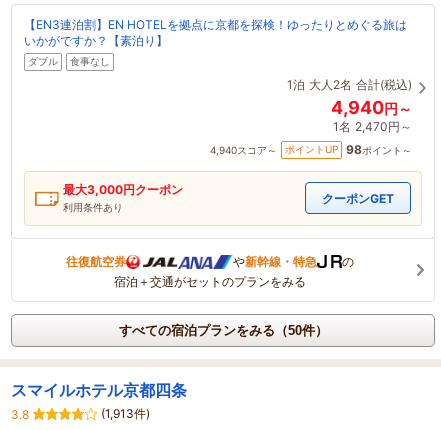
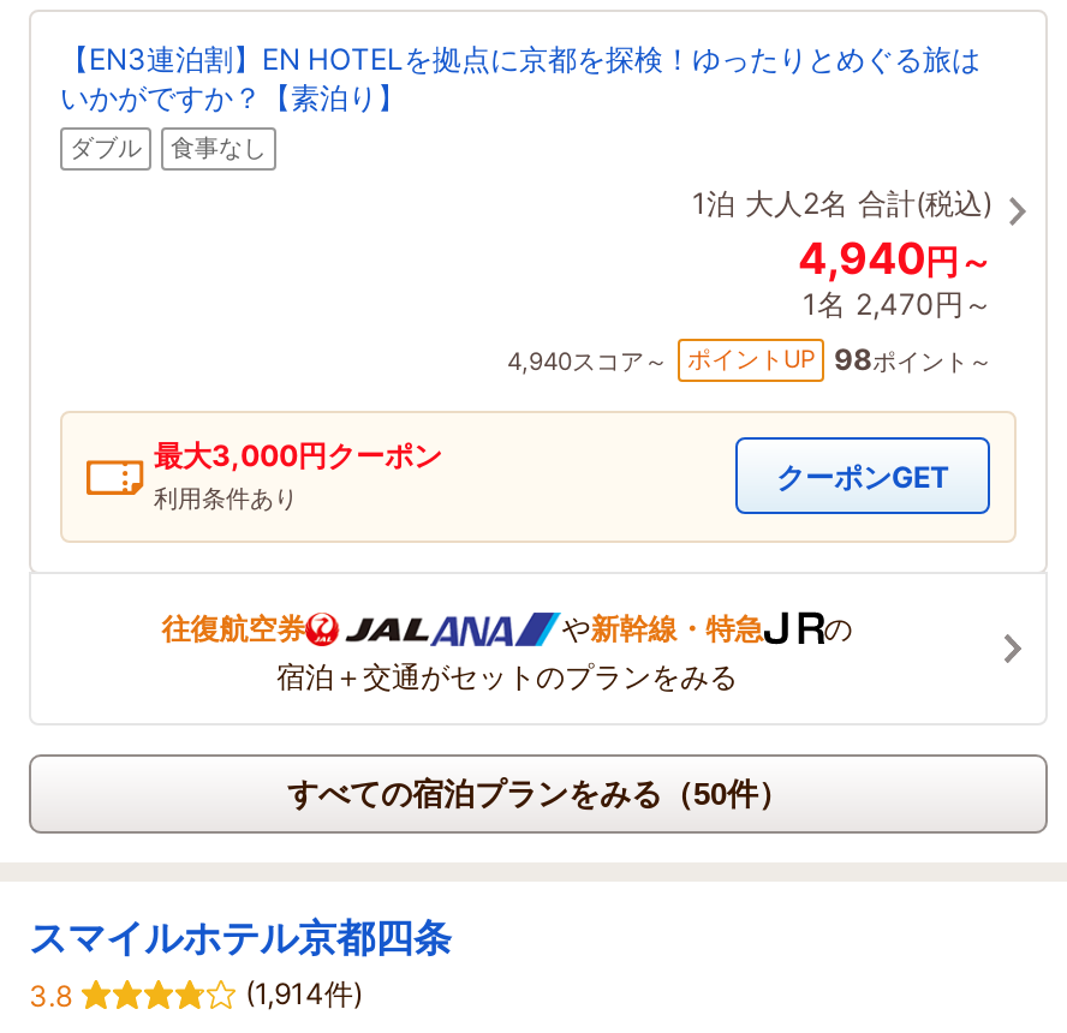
[101,406,150,421] (1,913件) -> [245,975,363,1011] (1,914件)

